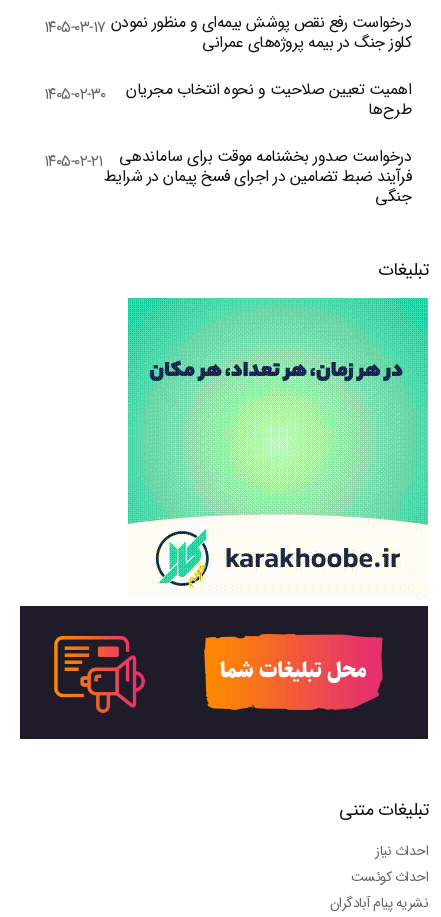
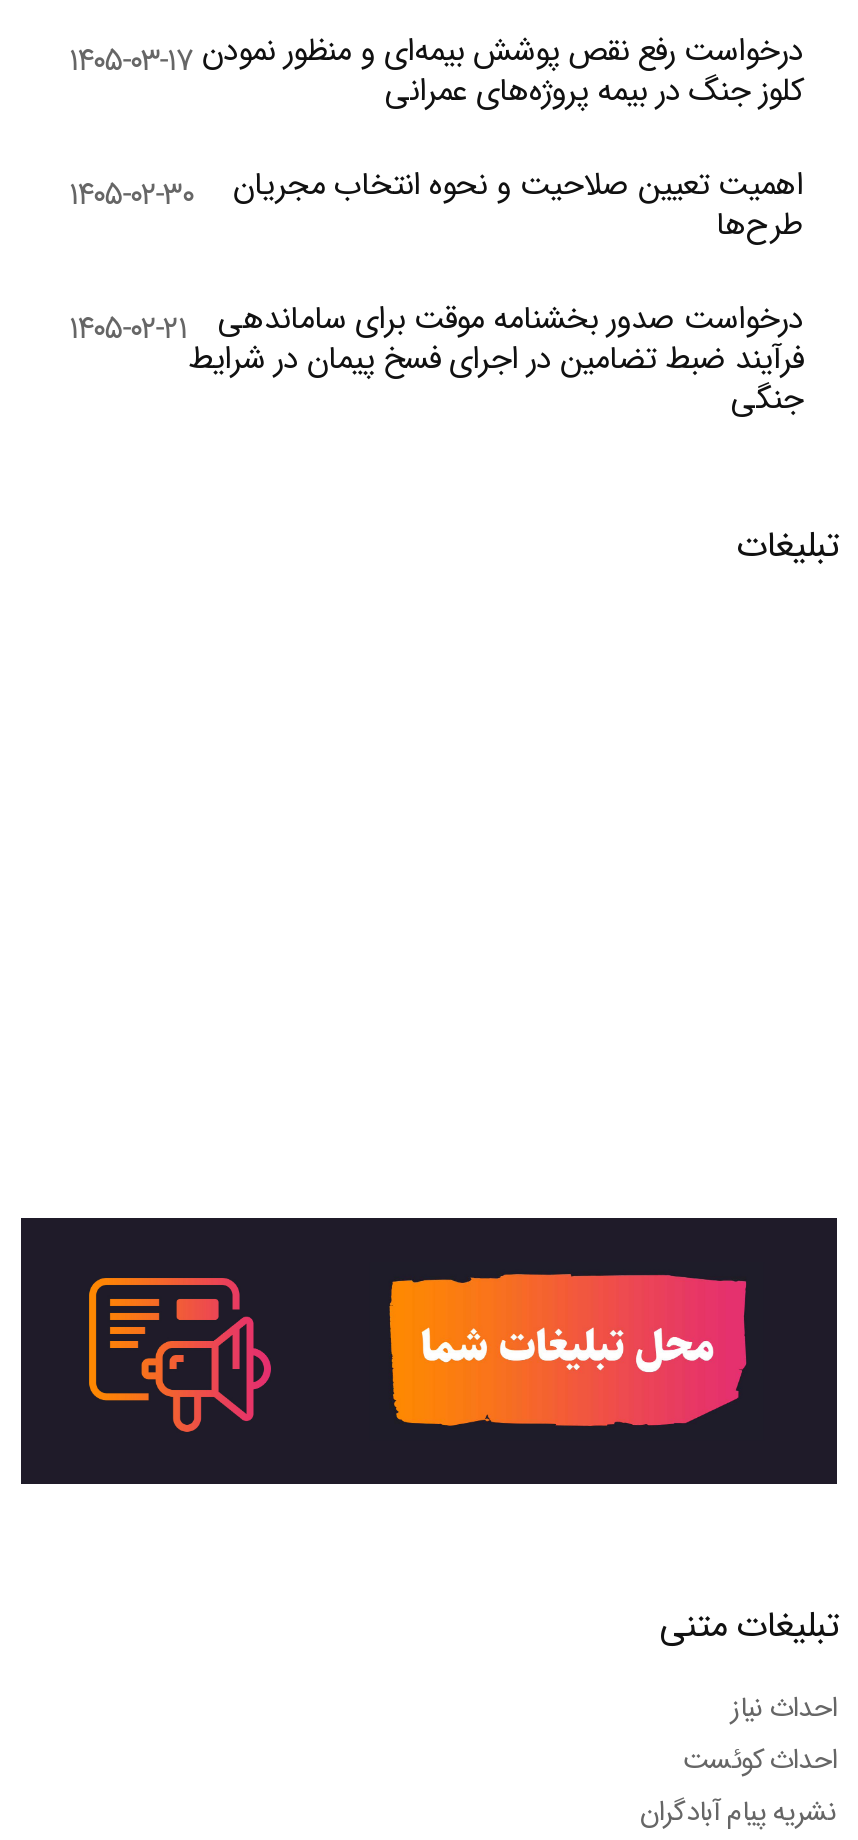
[127,297,429,587] [image] -> none

